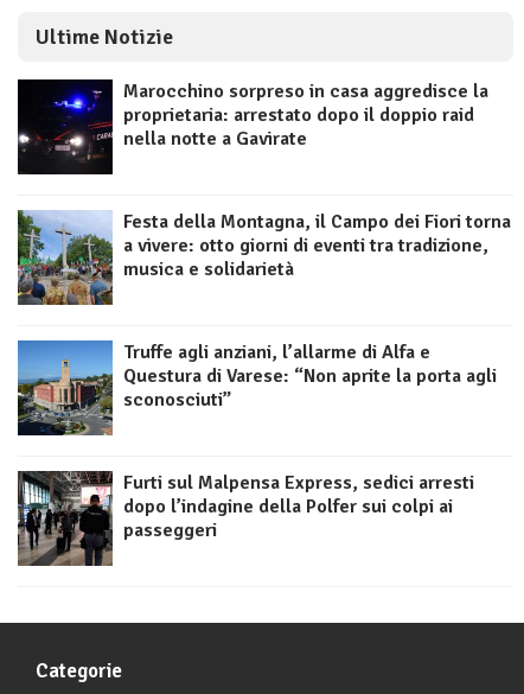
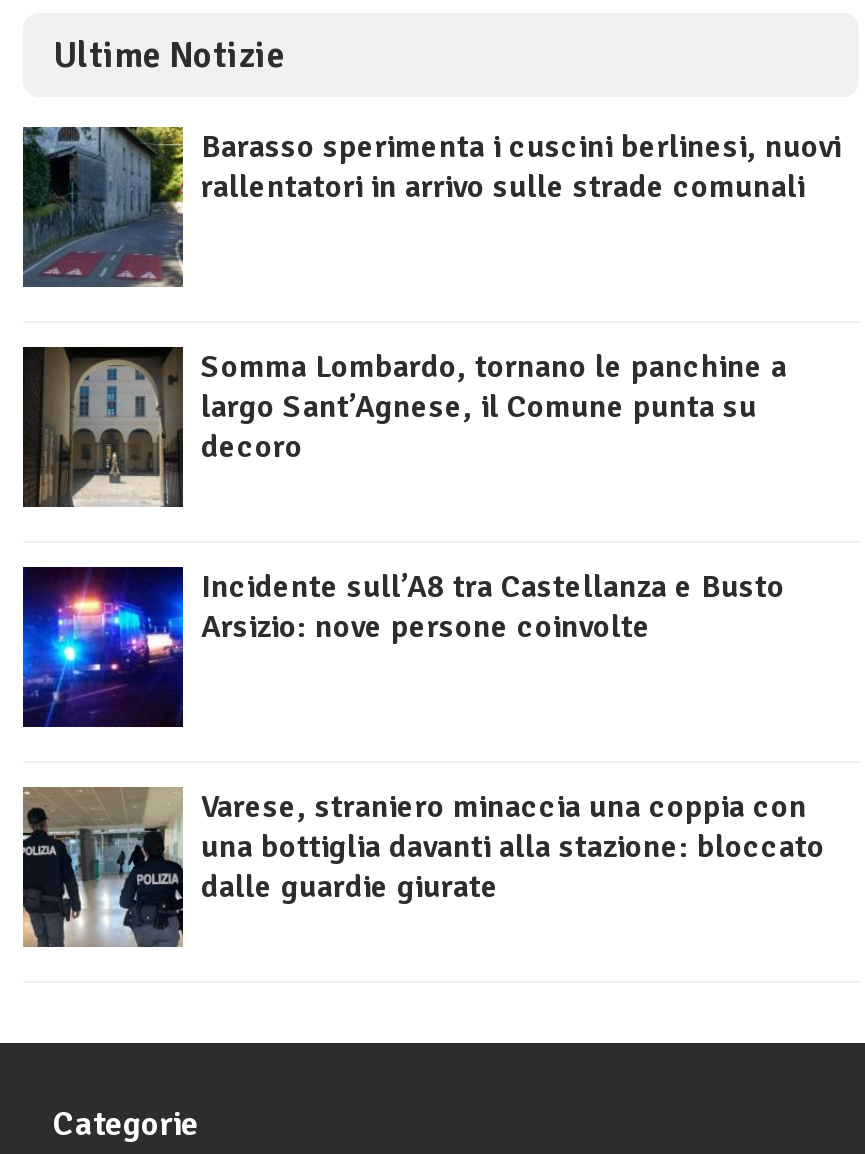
[18,78,488,176] [image] | Marocchino sorpreso in casa aggredisce la | proprietaria: arrestato dopo il doppio raid | nella notte a Gavirate -> [21,125,843,289] [image] | Barasso sperimenta i cuscini berlinesi, nuovi | rallentatori in arrivo sulle strade comunali
[17,209,511,306] [image] | Festa della Montagna, il Campo dei Fiori torna | a vivere: otto giorni di eventi tra tradizione, | musica e solidarietà -> [21,345,787,507] [image] | Somma Lombardo, tornano le panchine a | largo Sant’Agnese, il Comune punta su | decoro
[17,339,497,437] [image] | Truffe agli anziani, l’allarme di Alfa e | Questura di Varese: “Non aprite la porta agli | sconosciuti” -> [21,565,785,729] [image] | Incidente sull’A8 tra Castellanza e Busto | Arsizio: nove persone coinvolte
[18,470,474,566] [image] | Furti sul Malpensa Express, sedici arresti | dopo l’indagine della Polfer sui colpi ai | passeggeri -> [21,785,825,947] [image] | Varese, straniero minaccia una coppia con | una bottiglia davanti alla stazione: bloccato | dalle guardie giurate

